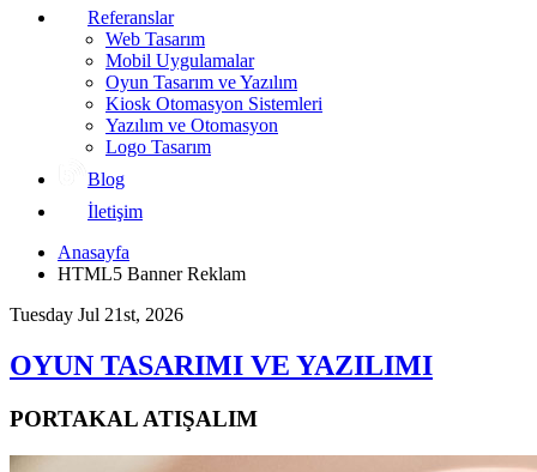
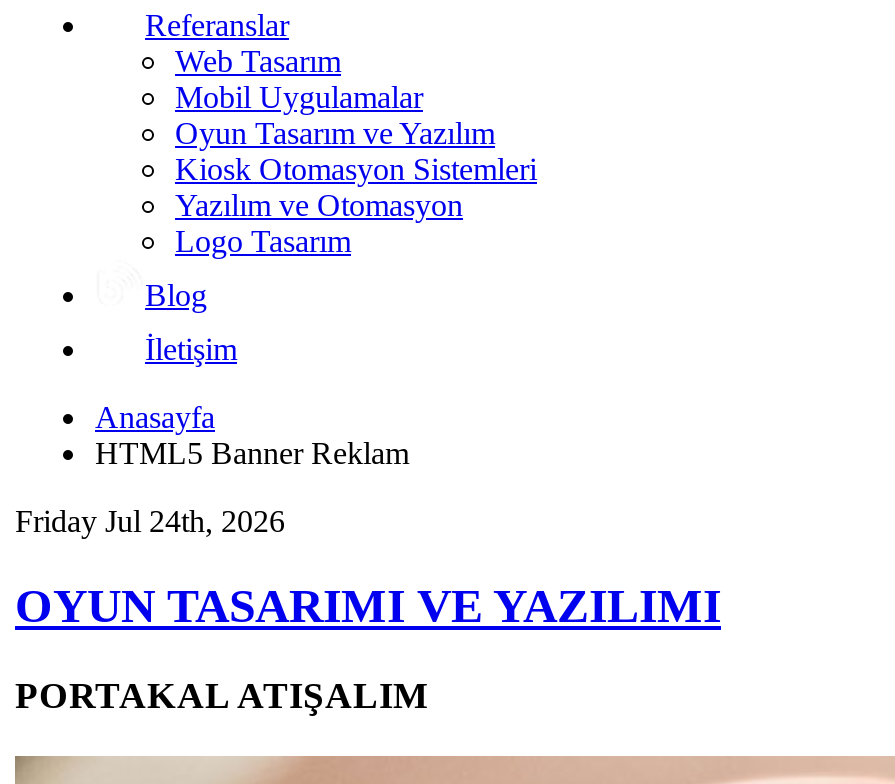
[10,305,183,325] Tuesday Jul 21st, 2026 -> [15,505,285,539] Friday Jul 24th, 2026

